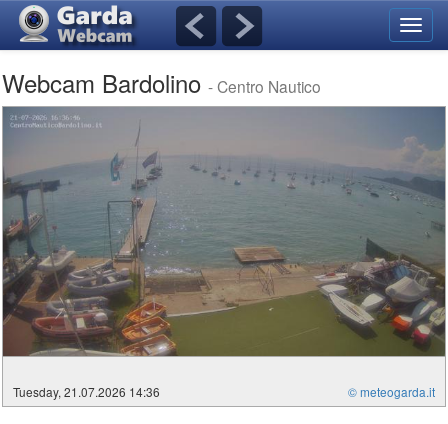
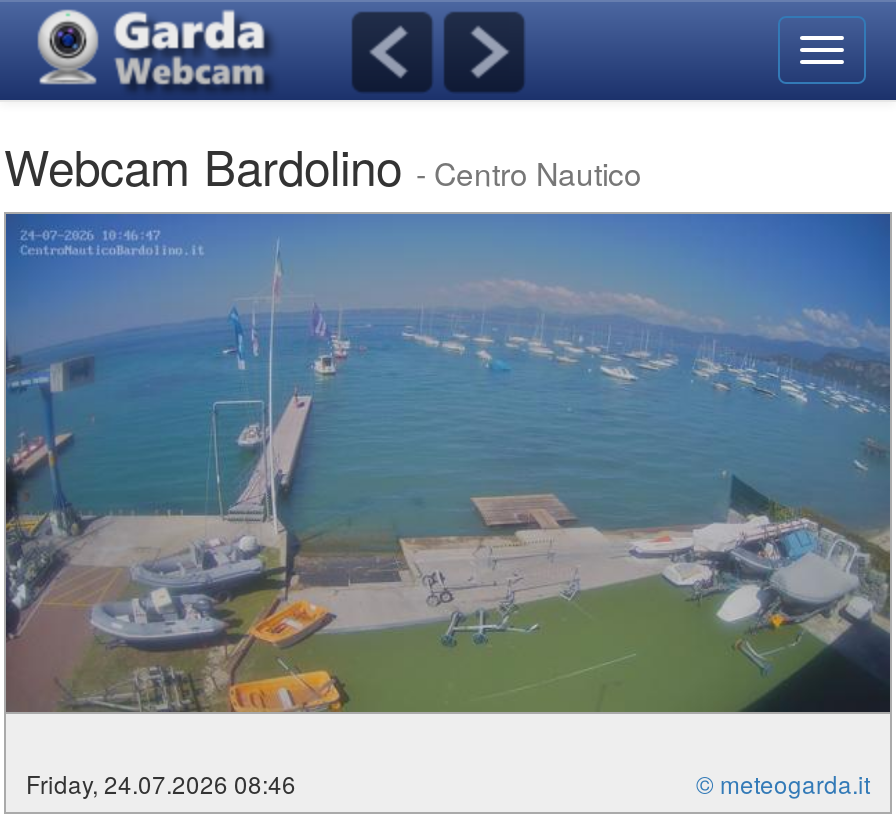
[3,107,445,400] [image] | Tuesday, 21.07.2026 14:36 -> [6,214,890,799] [image] | Friday, 24.07.2026 08:46

